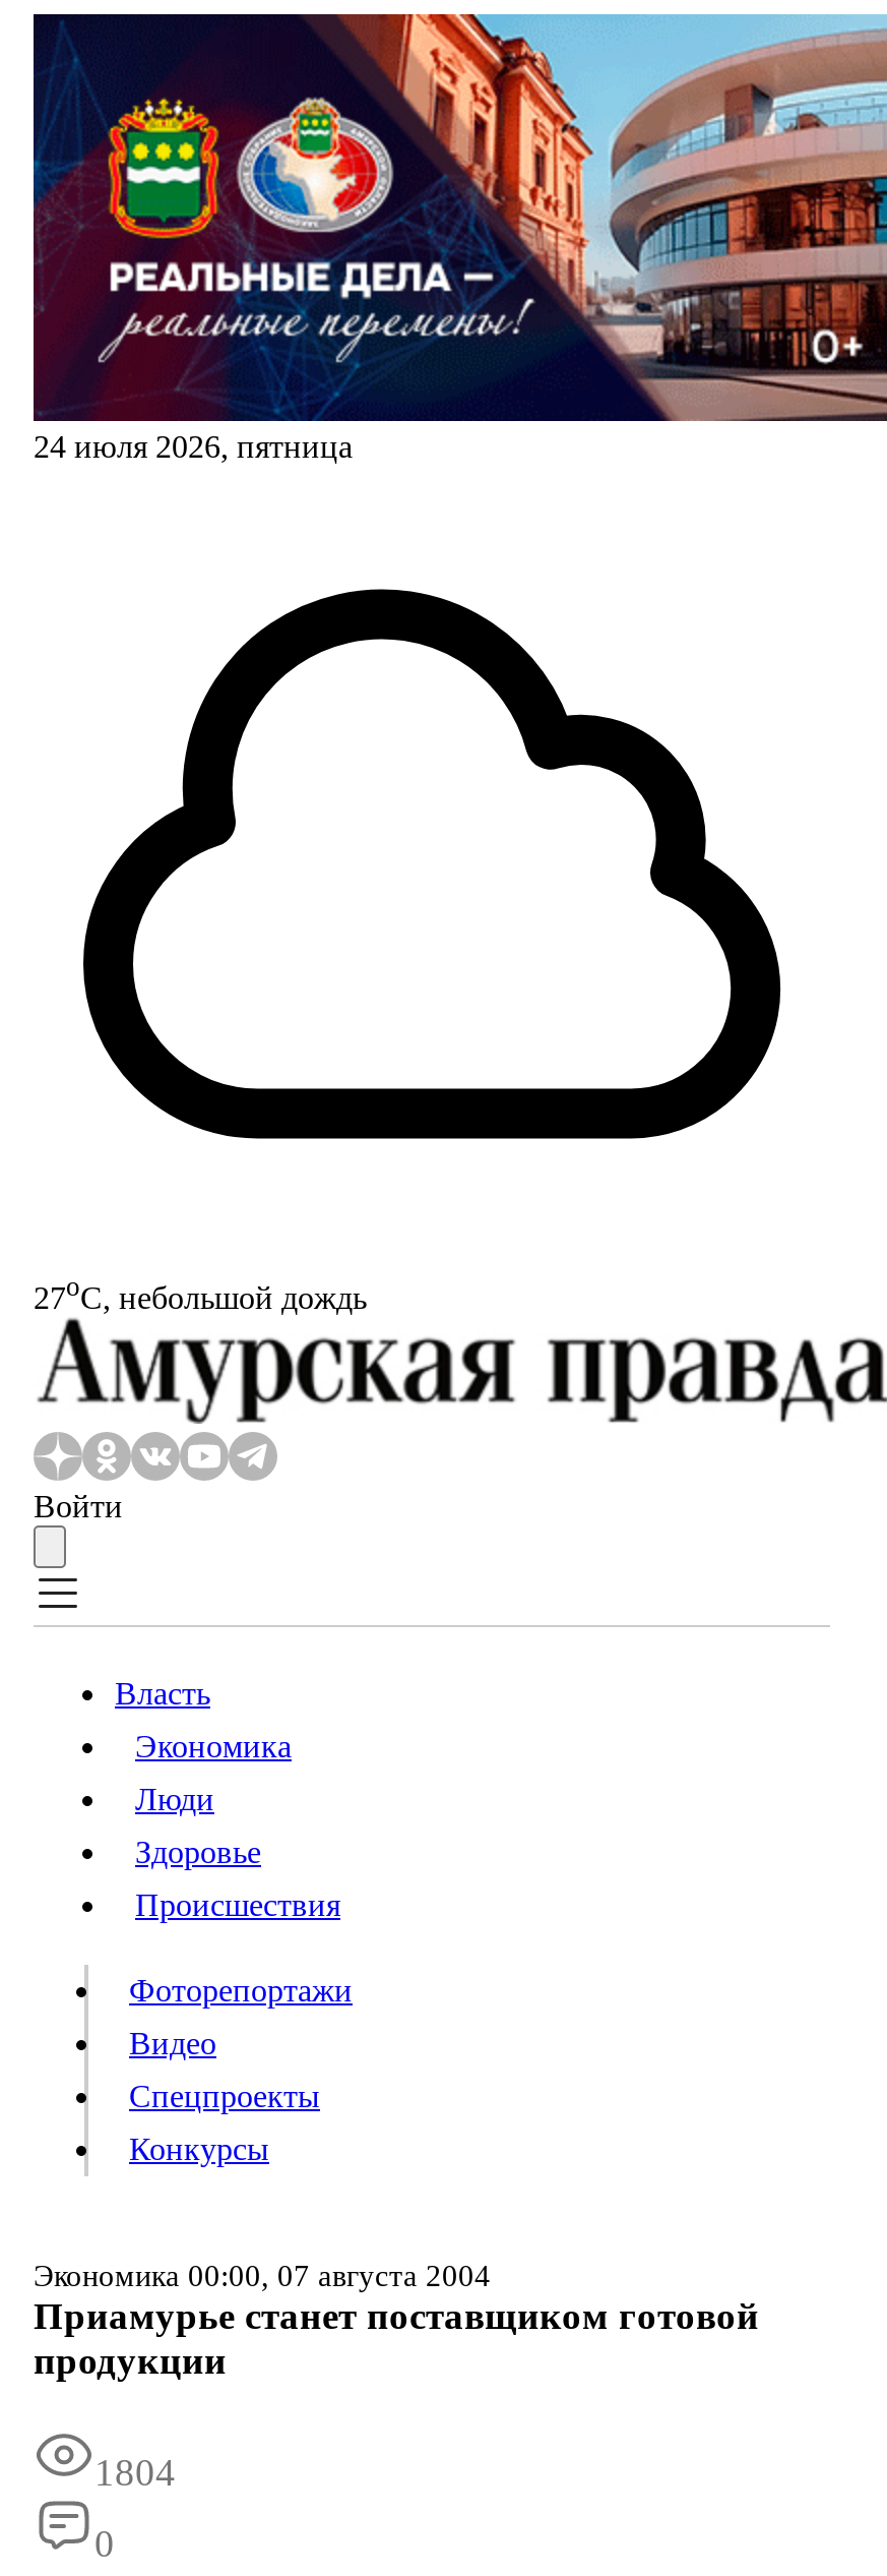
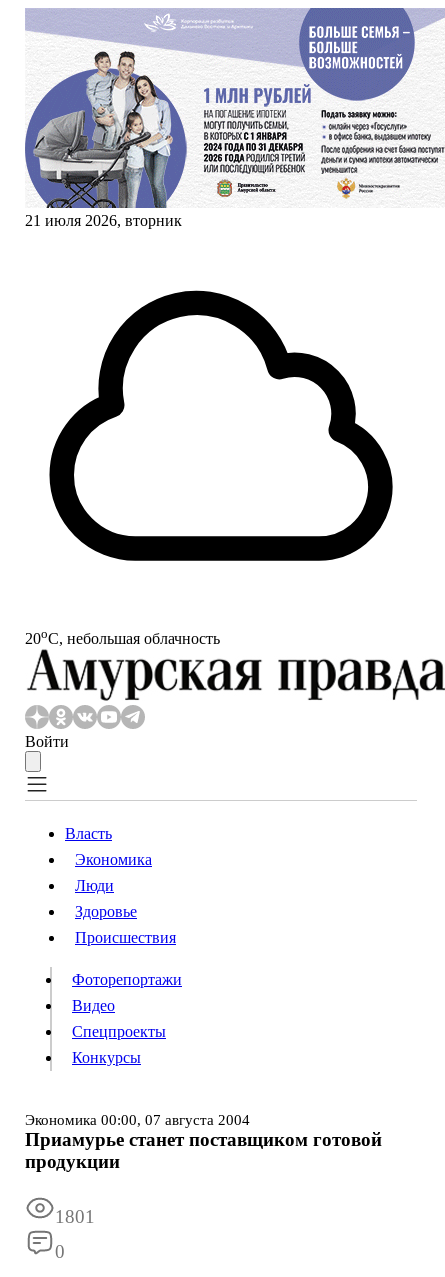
[31,12,881,464] [image] | 24 июля 2026, пятница -> [24,8,442,229] [image] | 21 июля 2026, вторник
[34,1271,367,1315] 27oС, небольшой дождь -> [25,626,220,647] 20oС, небольшая облачность
[94,2452,176,2494] 1804 -> [55,1206,95,1227] 1801

